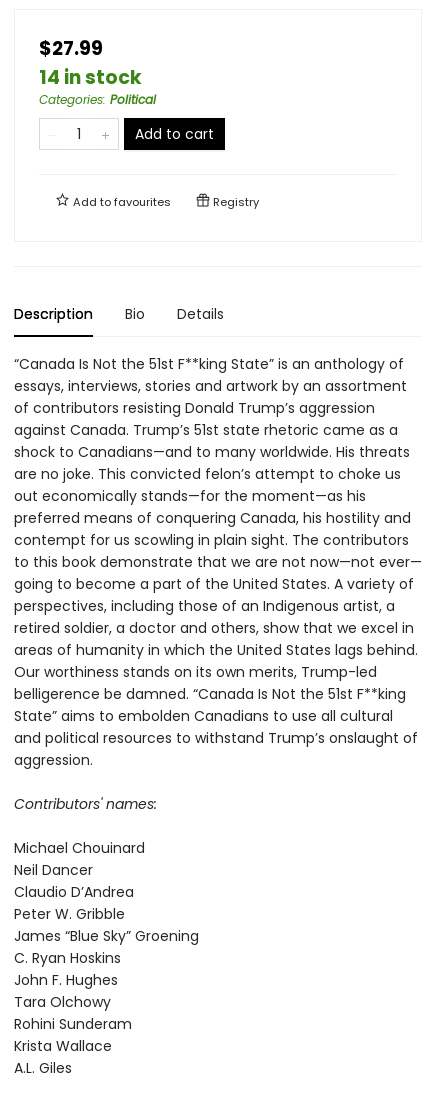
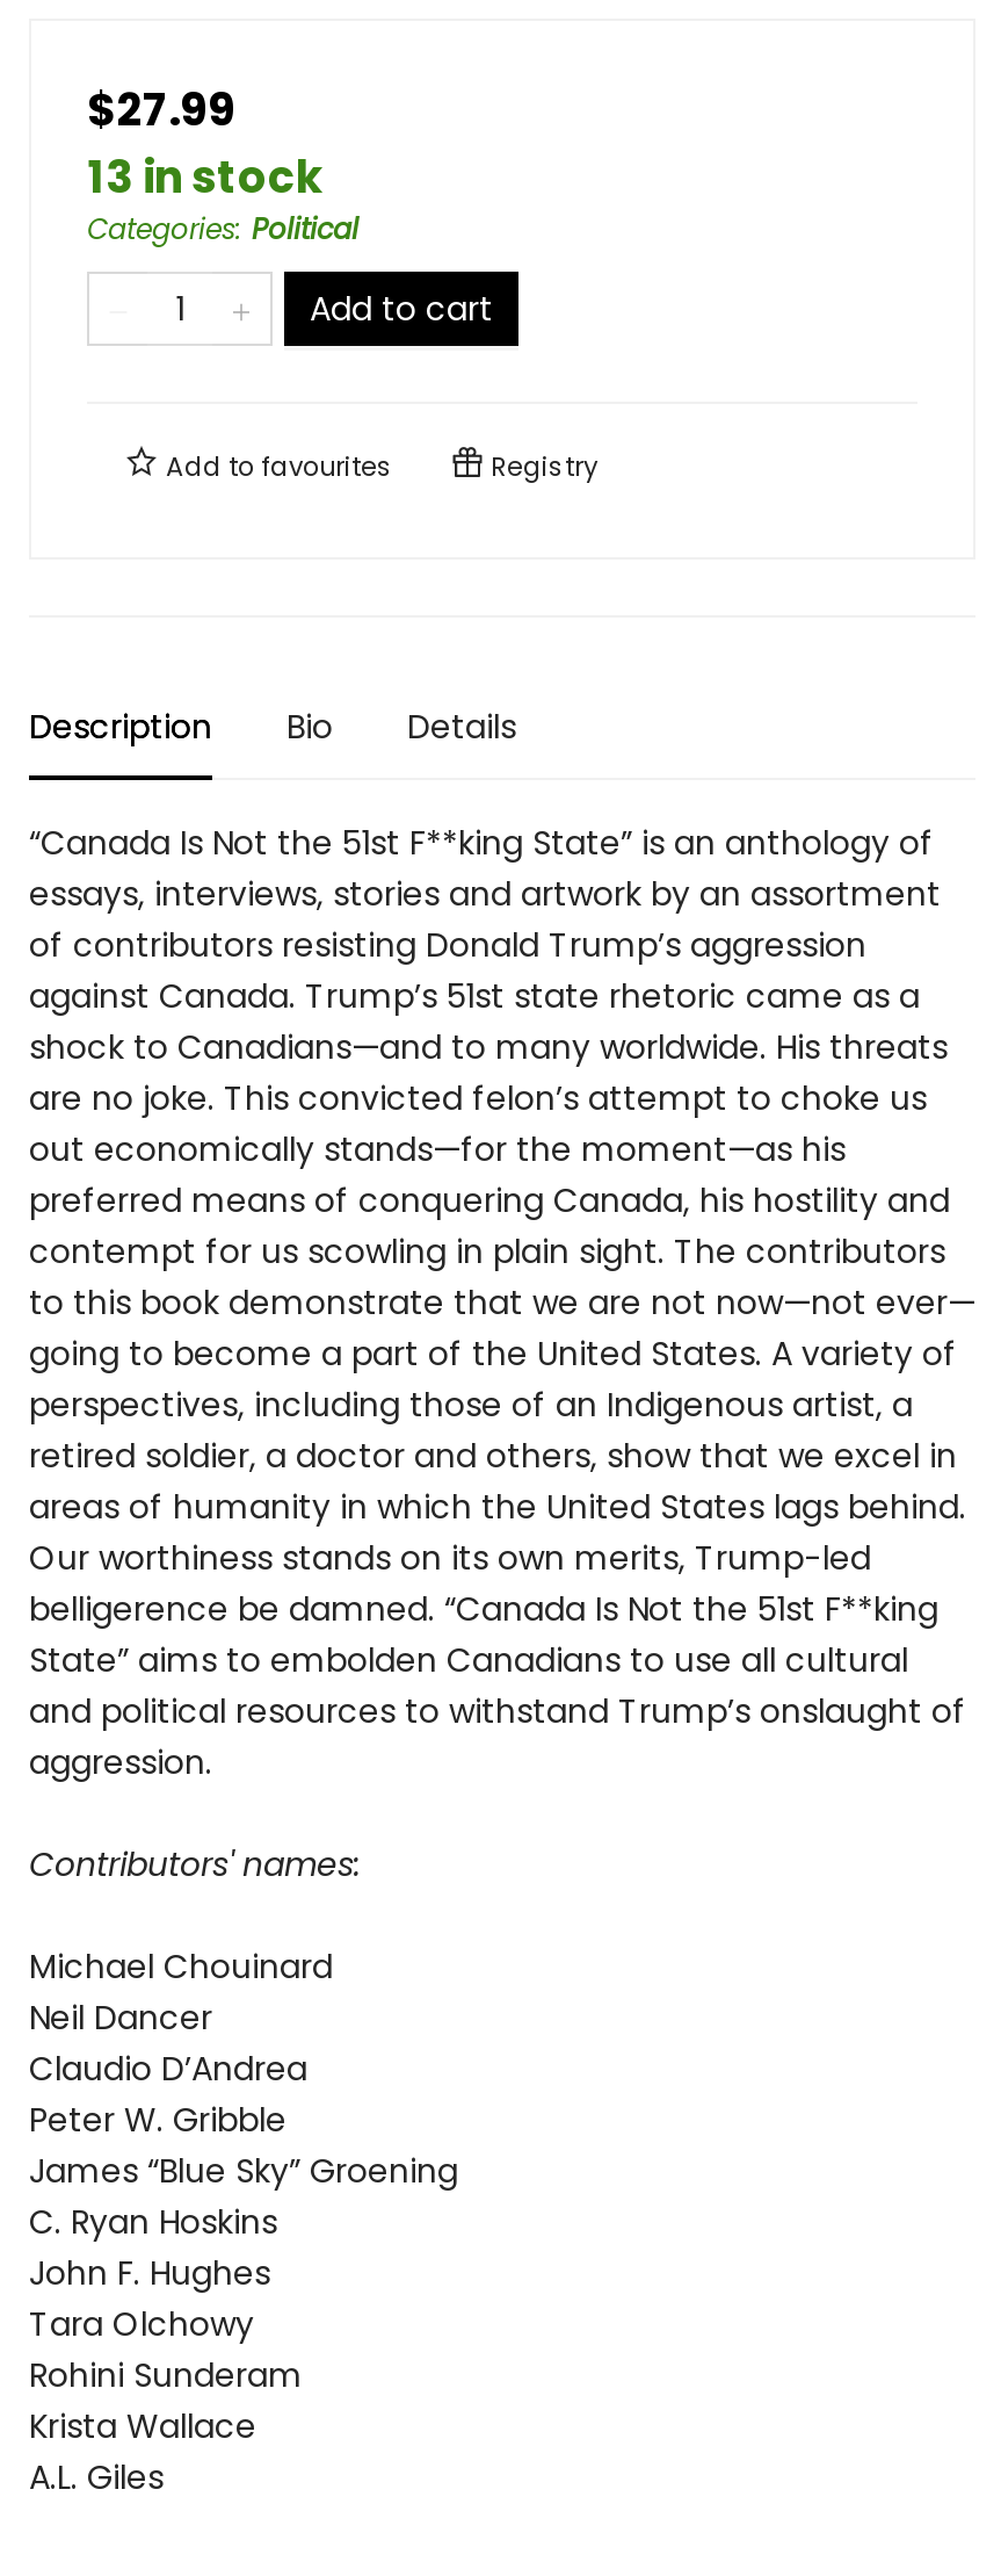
[39,63,142,90] 14 in stock -> [87,145,324,208] 13 in stock

